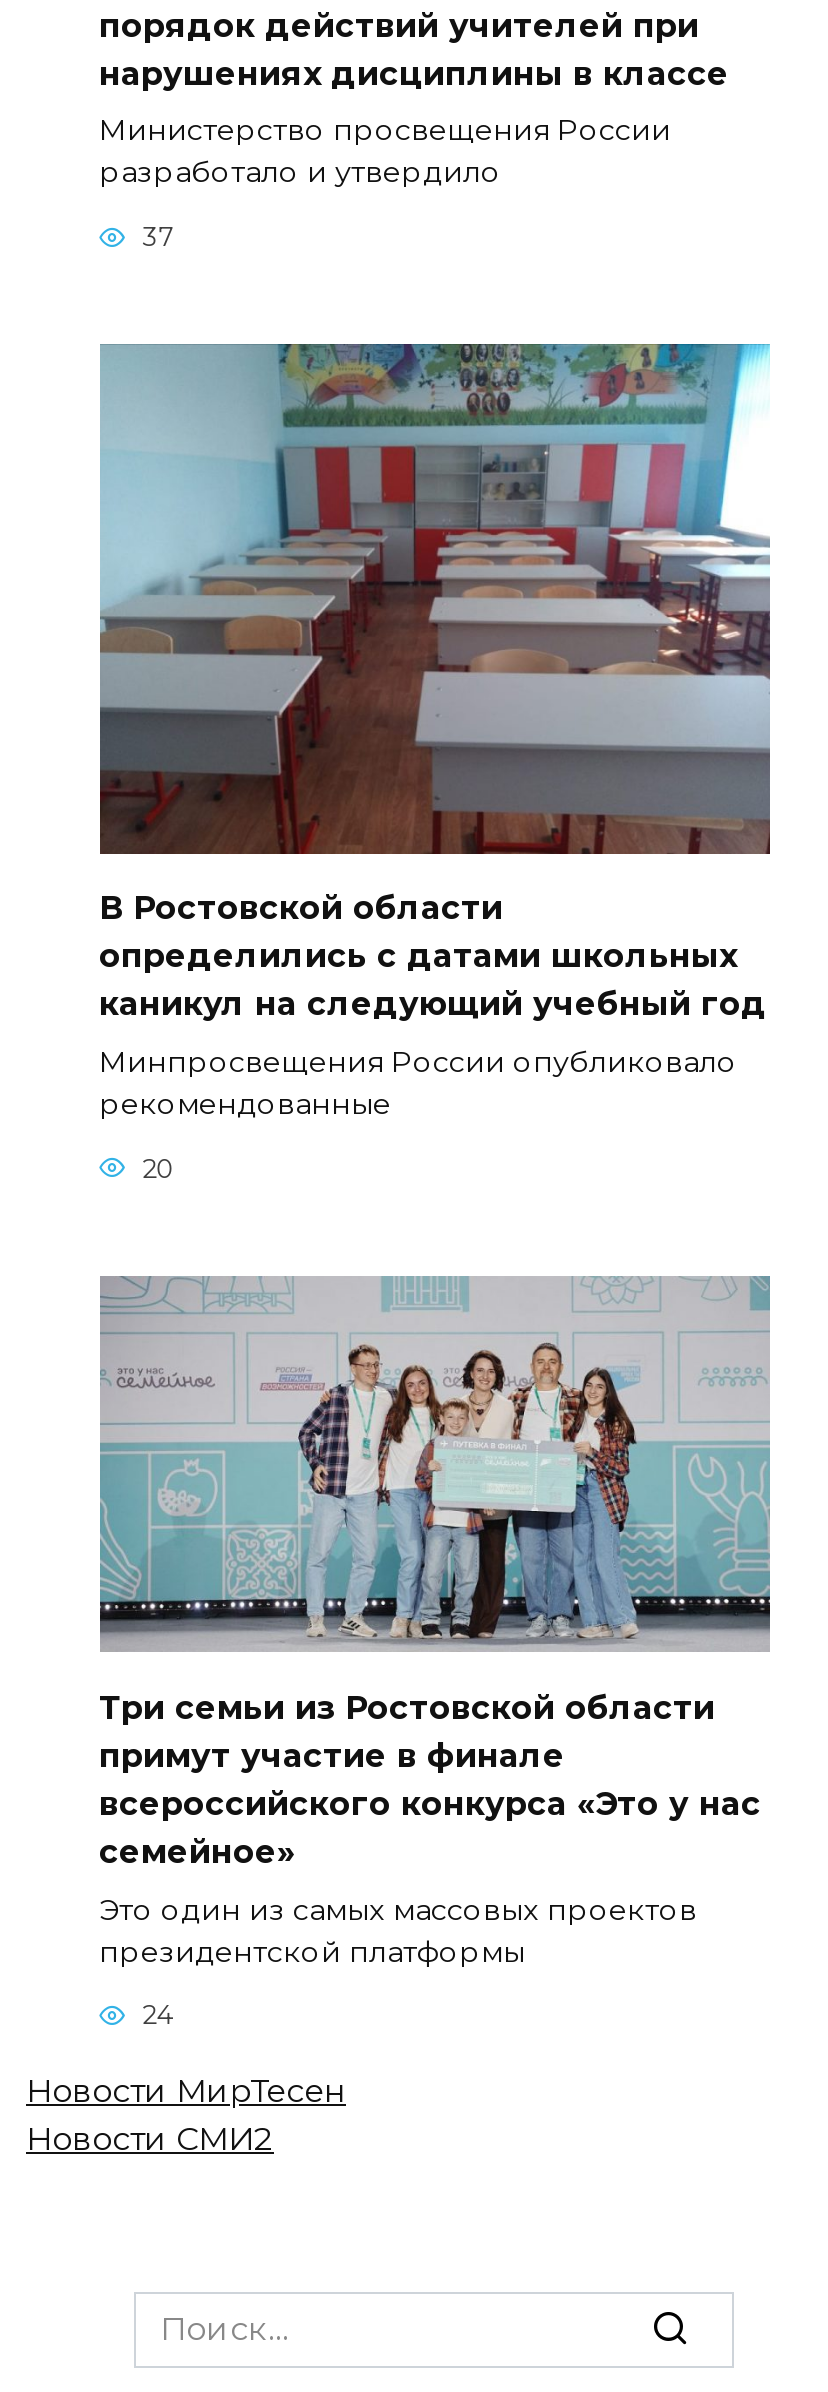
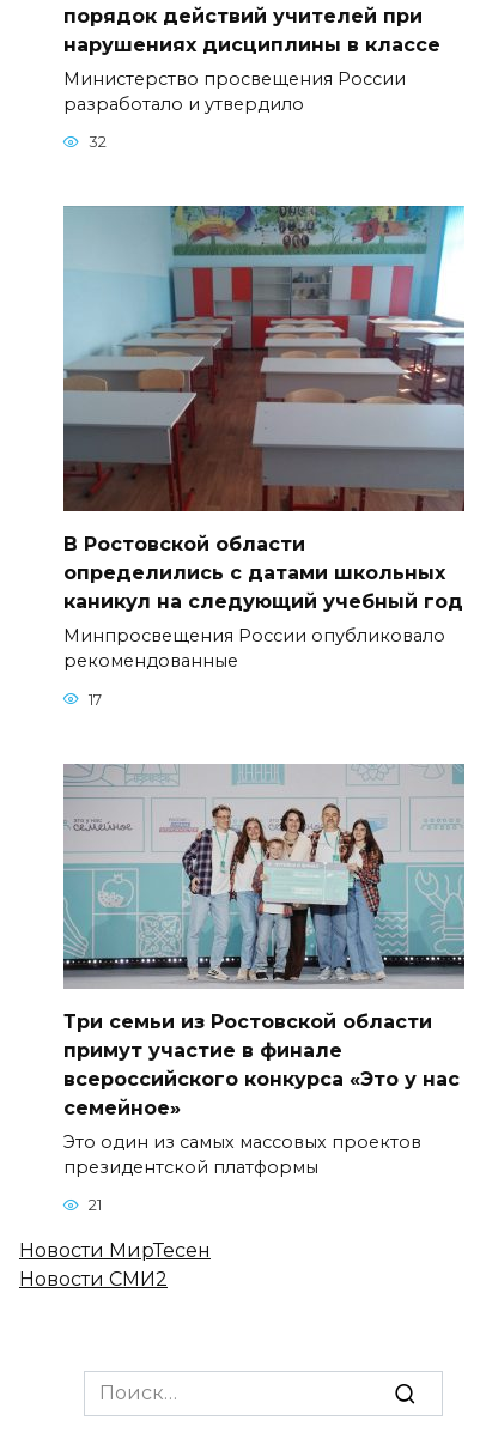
[142,222,172,252] 37 -> [89,133,107,151] 32
[142,1154,174,1184] 20 -> [89,691,102,708] 17
[142,2000,172,2030] 24 -> [89,1197,102,1215] 21

